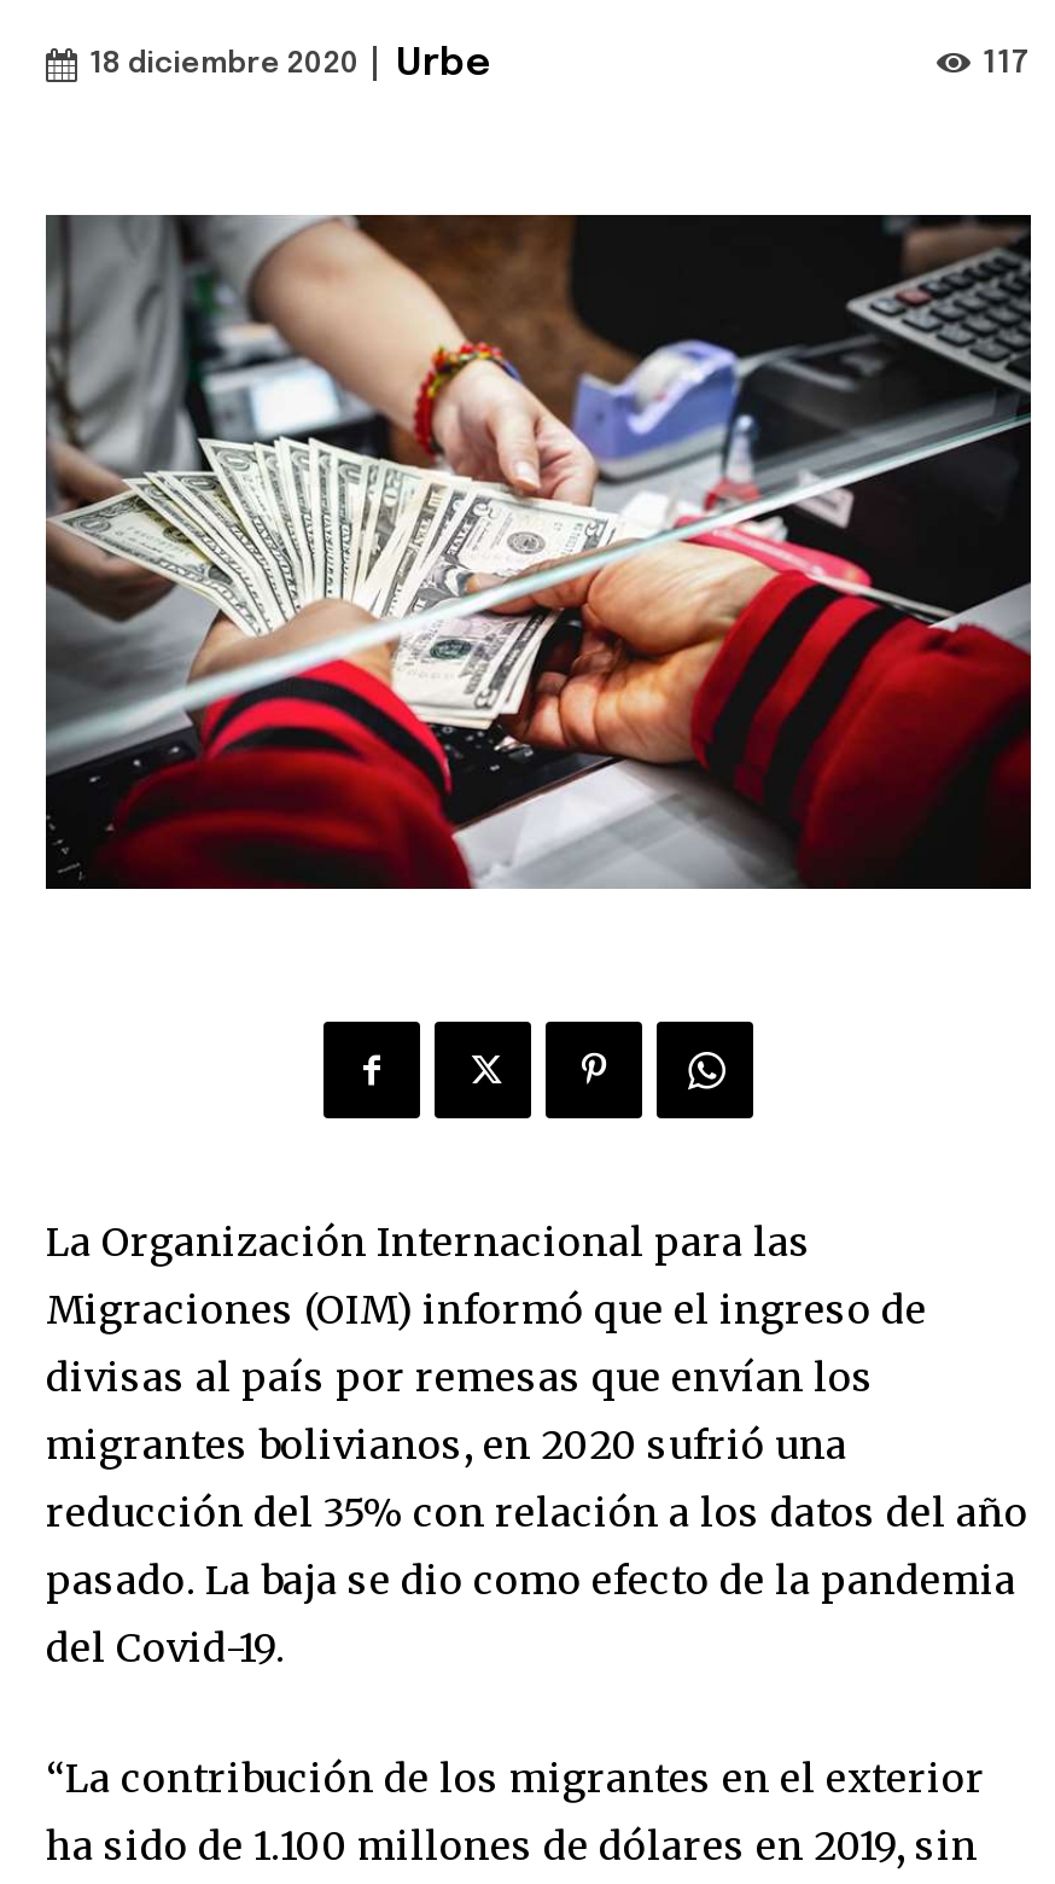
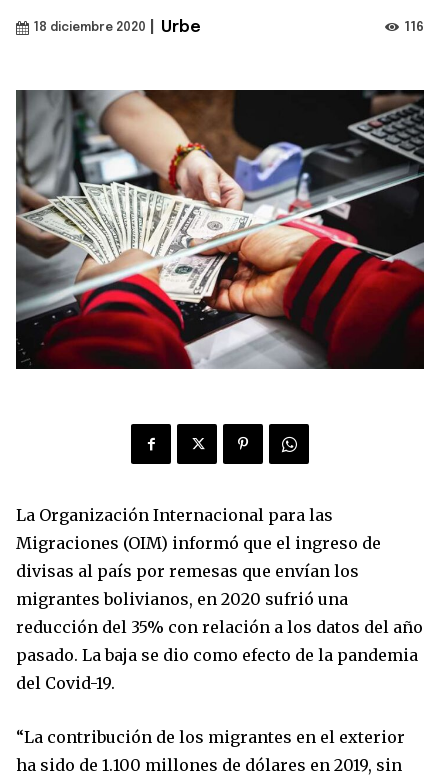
[983,48,1031,79] 117 -> [404,21,424,34] 116

